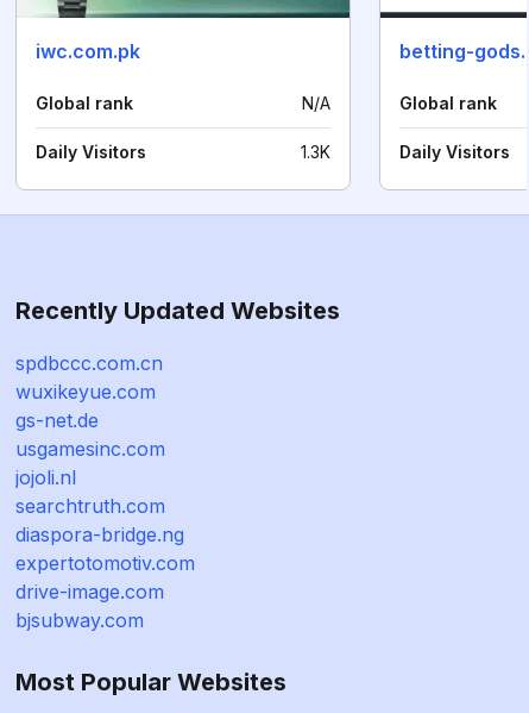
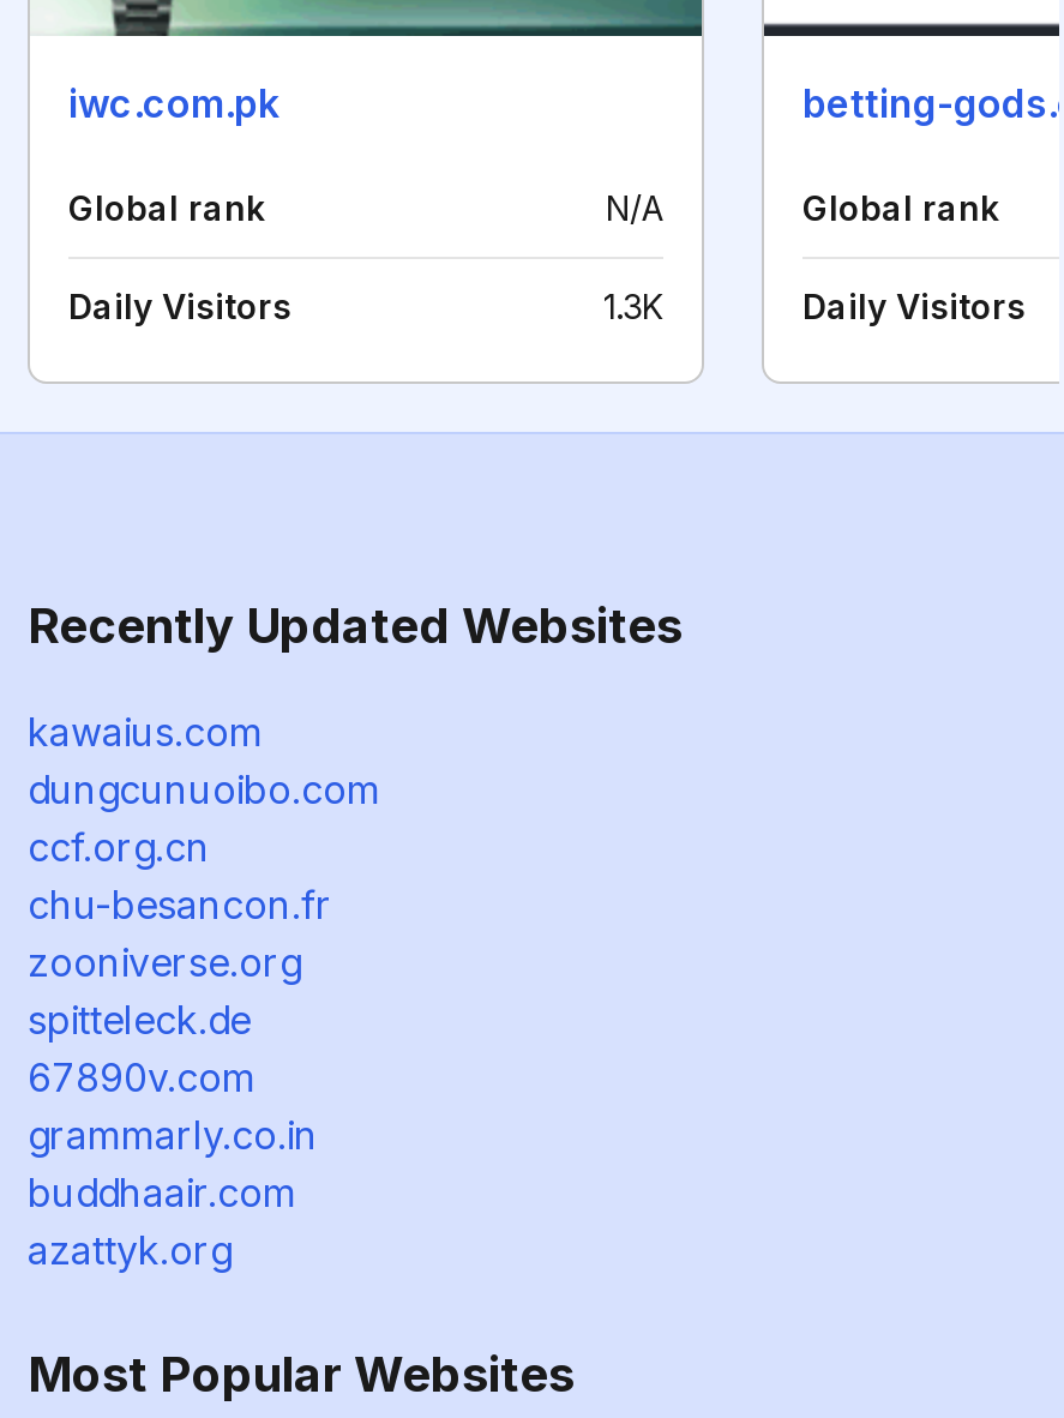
[15,351,195,632] spdbccc.com.cn | wuxikeyue.com | gs-net.de | usgamesinc.com | jojoli.nl | searchtruth.com | diaspora-bridge.ng | expertotomotiv.com | drive-image.com | bjsubway.com -> [28,708,380,1274] kawaius.com | dungcunuoibo.com | ccf.org.cn | chu-besancon.fr | zooniverse.org | spitteleck.de | 67890v.com | grammarly.co.in | buddhaair.com | azattyk.org

